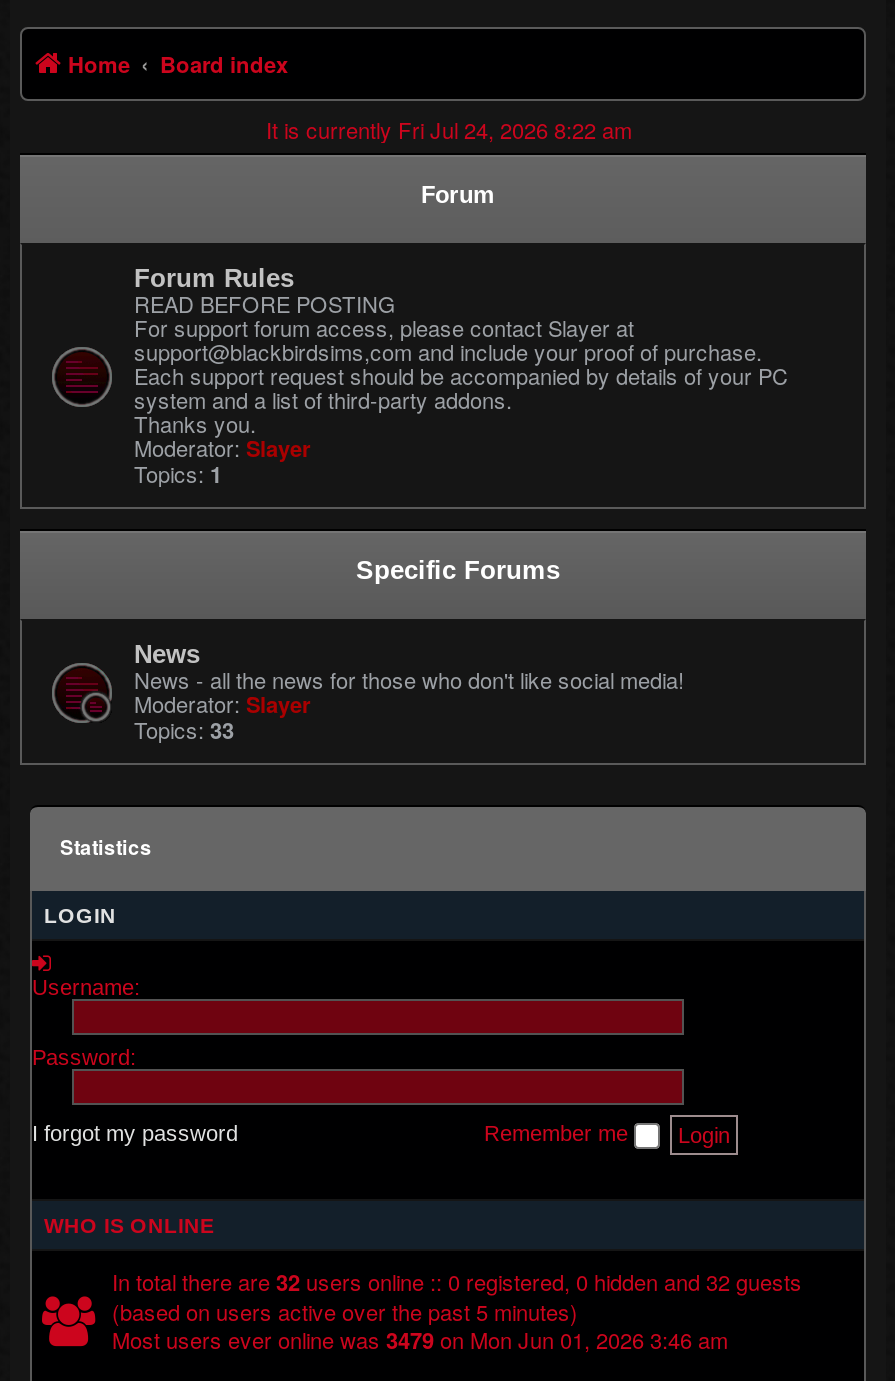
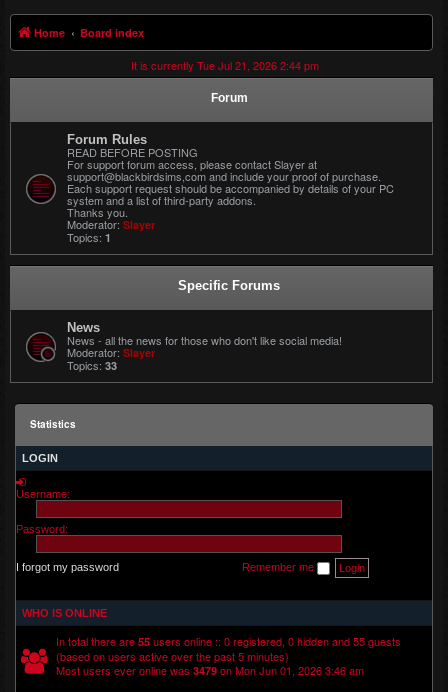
[266,113,632,145] It is currently Fri Jul 24, 2026 8:22 am -> [130,57,318,73] It is currently Tue Jul 21, 2026 2:44 pm
[112,1264,802,1296] In total there are 32 users online :: 0 registered, 0 hidden and 32 guests -> [56,632,401,648] In total there are 55 users online :: 0 registered, 0 hidden and 55 guests

